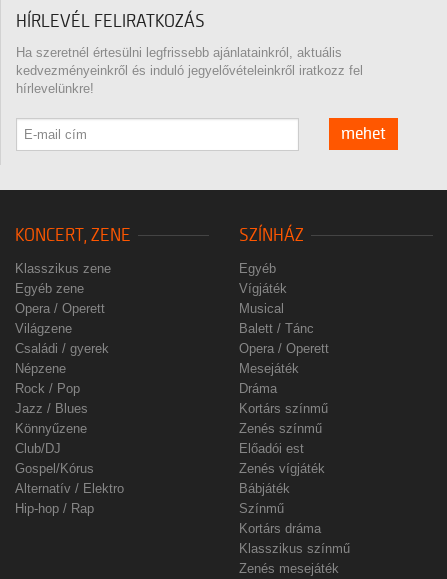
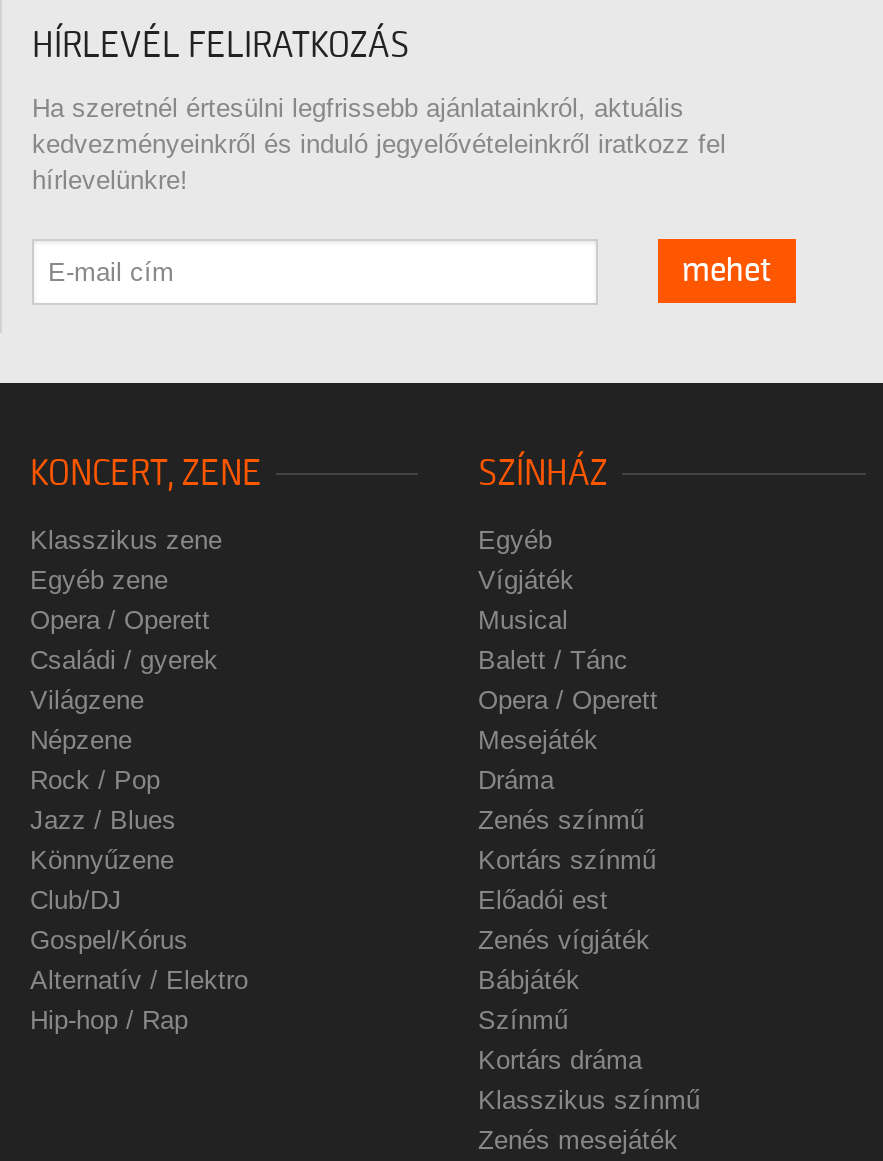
moved [15,321,72,336] -> [30,685,144,715]: Világzene
moved [15,341,109,356] -> [30,645,218,675]: Családi / gyerek
moved [239,401,328,416] -> [478,845,656,875]: Kortárs színmű
moved [239,421,322,436] -> [478,805,644,835]: Zenés színmű

